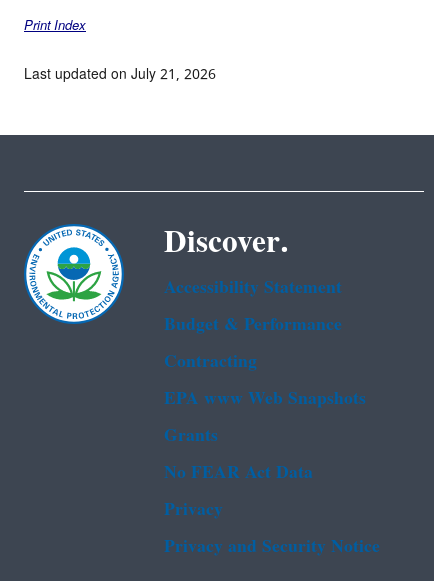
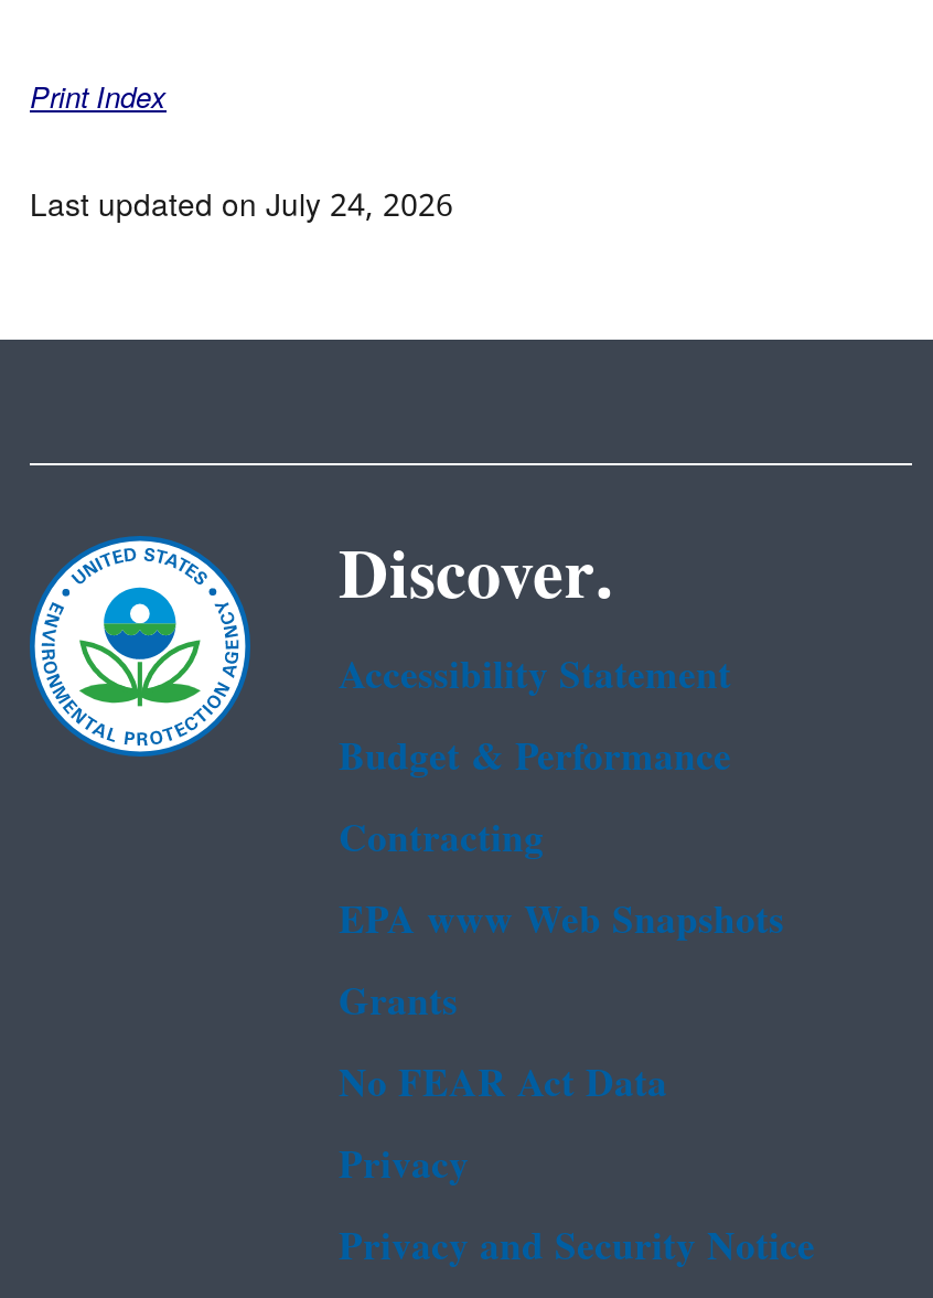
[24,60,216,89] Last updated on July 21, 2026 -> [30,174,453,238] Last updated on July 24, 2026

